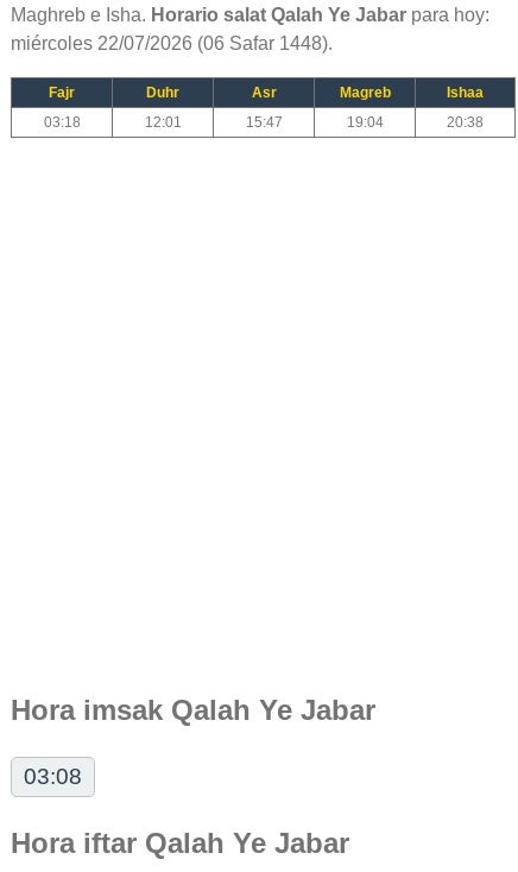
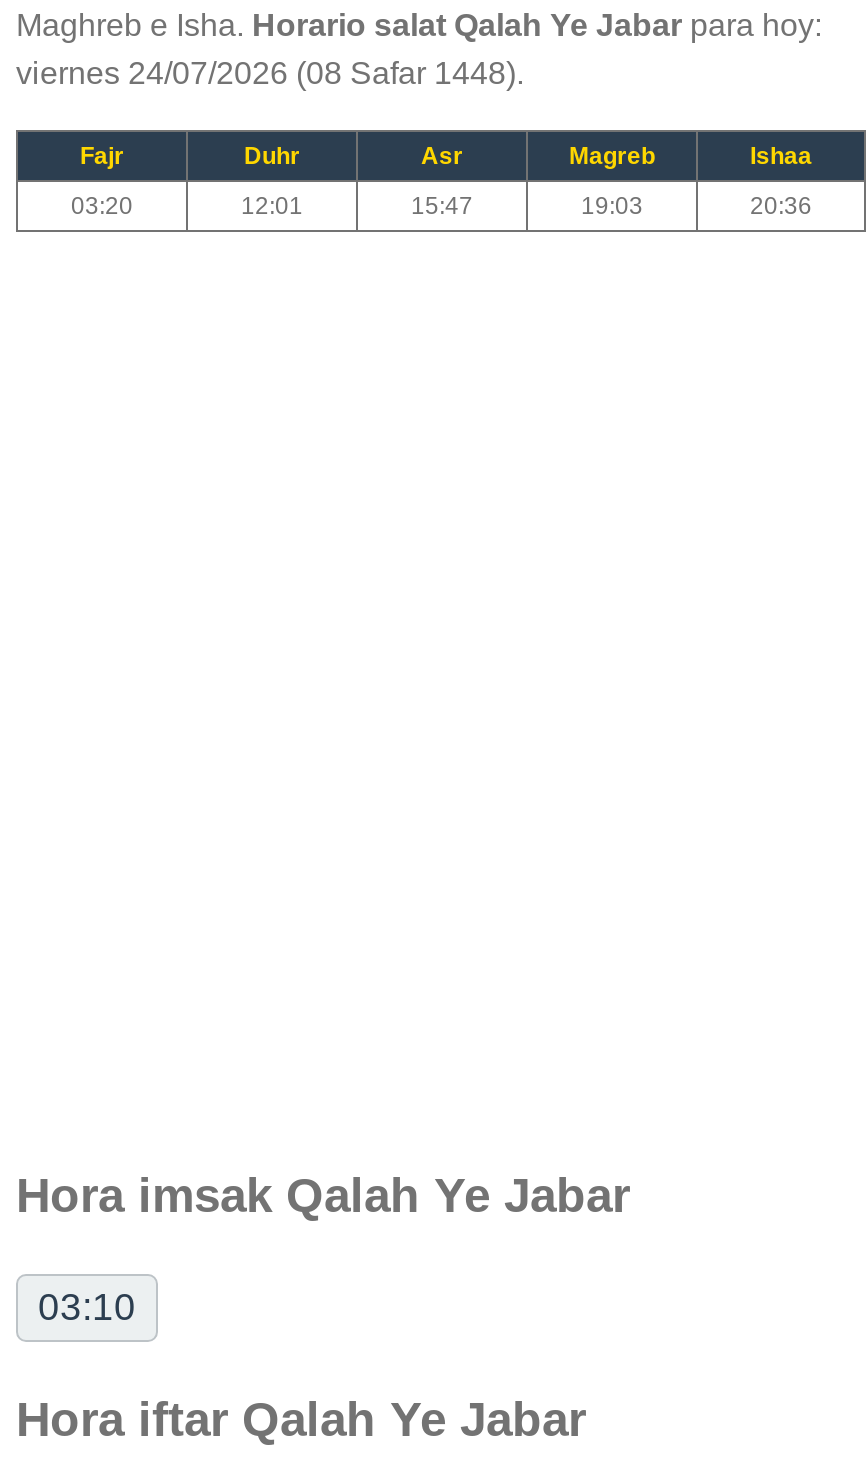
[11,34,333,54] miércoles 22/07/2026 (06 Safar 1448). -> [16,56,524,90] viernes 24/07/2026 (08 Safar 1448).
[43,114,80,131] 03:18 -> [71,192,133,220] 03:20
[346,114,383,131] 19:04 -> [581,192,643,220] 19:03
[447,114,484,131] 20:38 -> [750,192,812,220] 20:36
[24,764,82,789] 03:08 -> [38,1286,136,1328] 03:10

